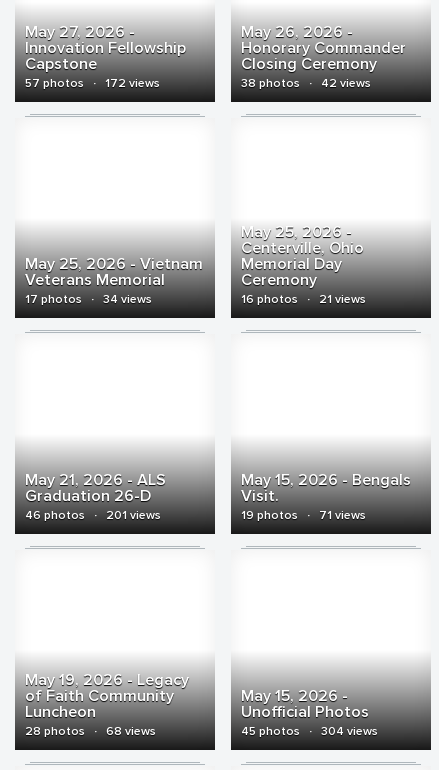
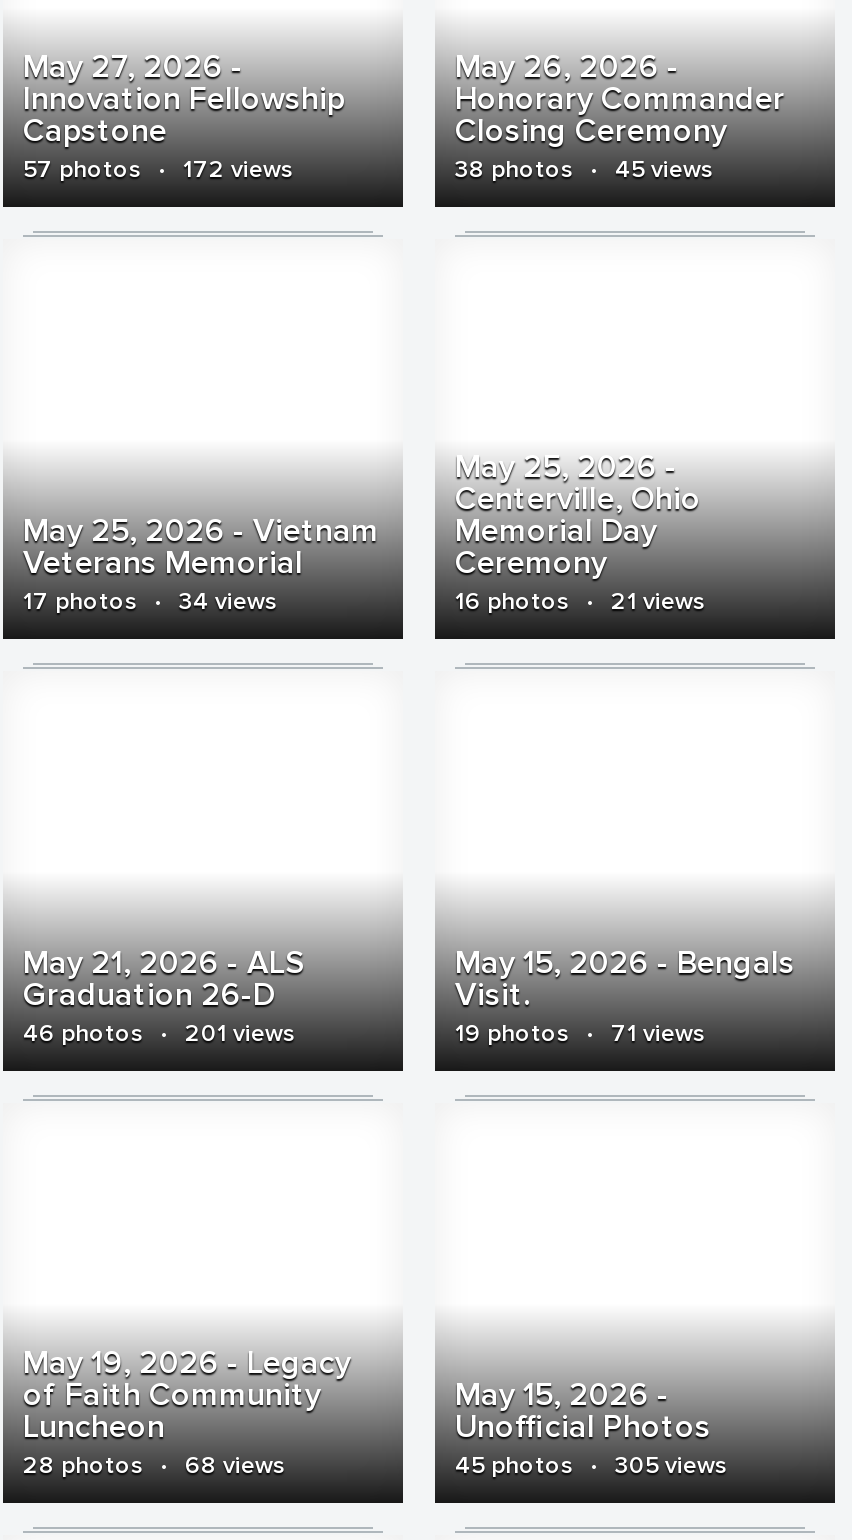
[241,76,371,91] 38 photos · 42 views -> [455,155,713,185] 38 photos · 45 views
[241,724,378,739] 45 photos · 304 views -> [455,1451,727,1481] 45 photos · 305 views

